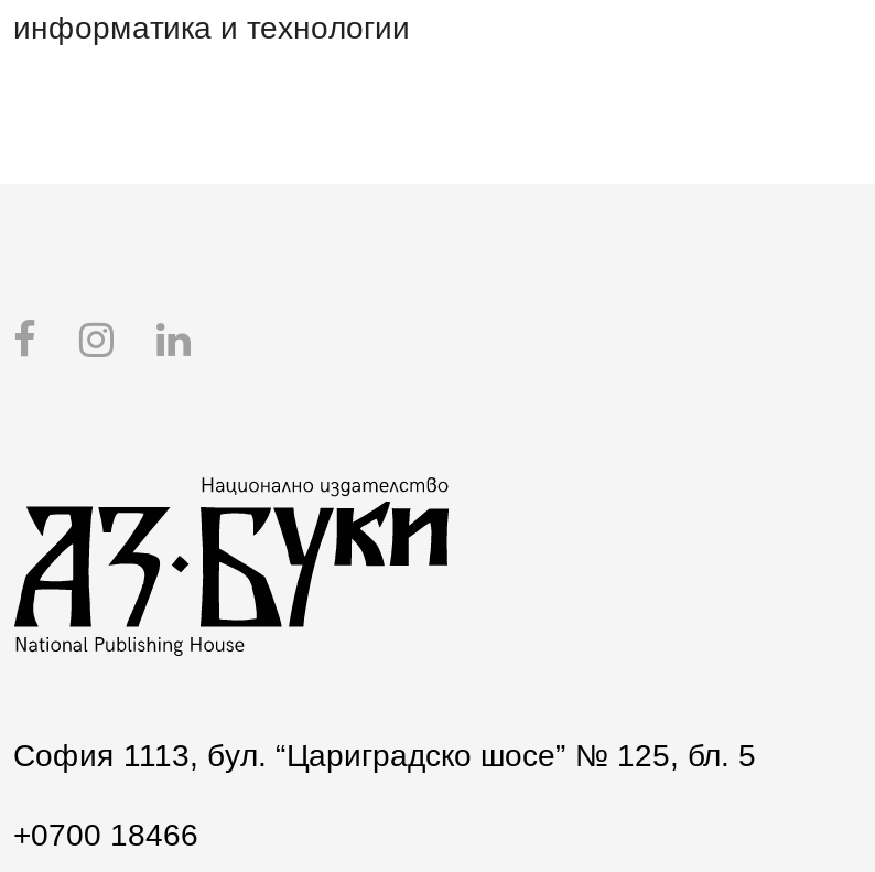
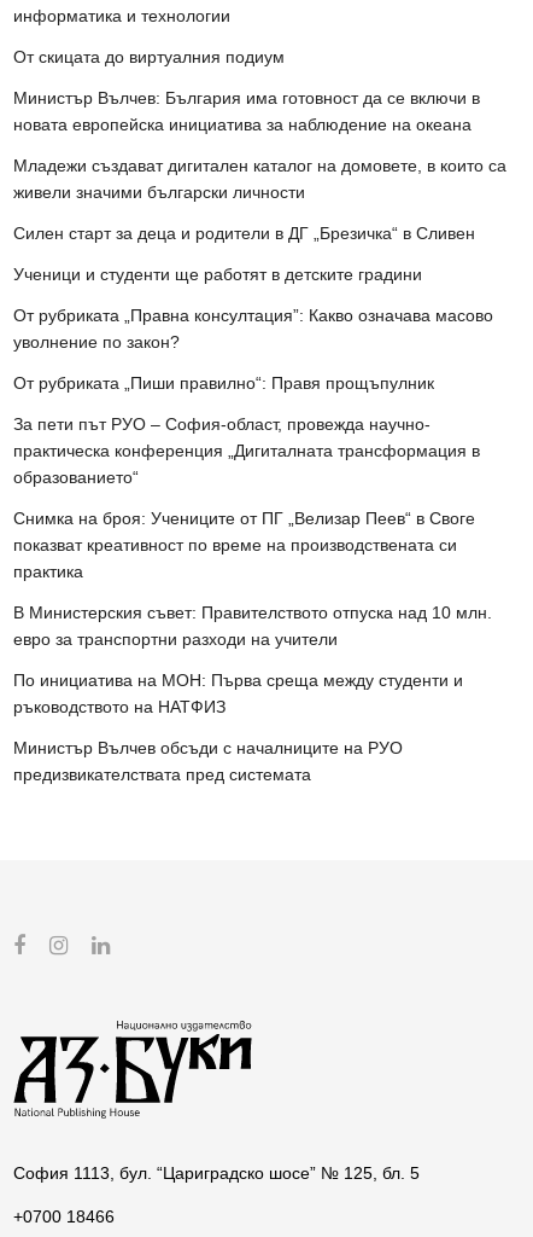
none -> [13,47,506,784] От скицата до виртуалния подиум | Министър Вълчев: България има готовност да се включи в | новата европейска инициатива за наблюдение на океана | Младежи създават дигитален каталог на домовете, в които са | живели значими български личности | Силен старт за деца и родители в ДГ „Брезичка“ в Сливен | Ученици и студенти ще работят в детските градини | От рубриката „Правна консултация”: Какво означава масово | уволнение по закон? | От рубриката „Пиши правилно“: Правя прощъпулник | За пети път РУО – София-област, провежда научно- | практическа конференция „Дигиталната трансформация в | образованието“ | Снимка на броя: Учениците от ПГ „Велизар Пеев“ в Своге | показват креативност по време на производствената си | практика | В Министерския съвет: Правителството отпуска над 10 млн. | евро за транспортни разходи на учители | По инициатива на МОН: Първа среща между студенти и | ръководството на НАТФИЗ | Министър Вълчев обсъди с началниците на РУО | предизвикателствата пред системата

